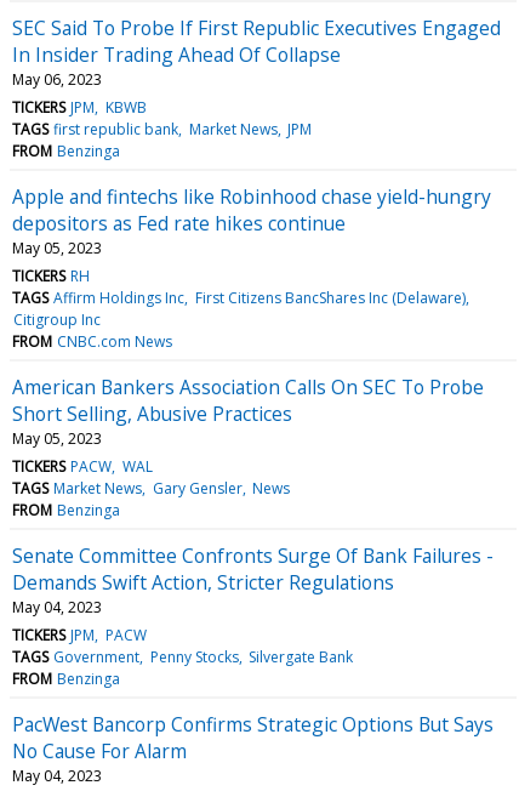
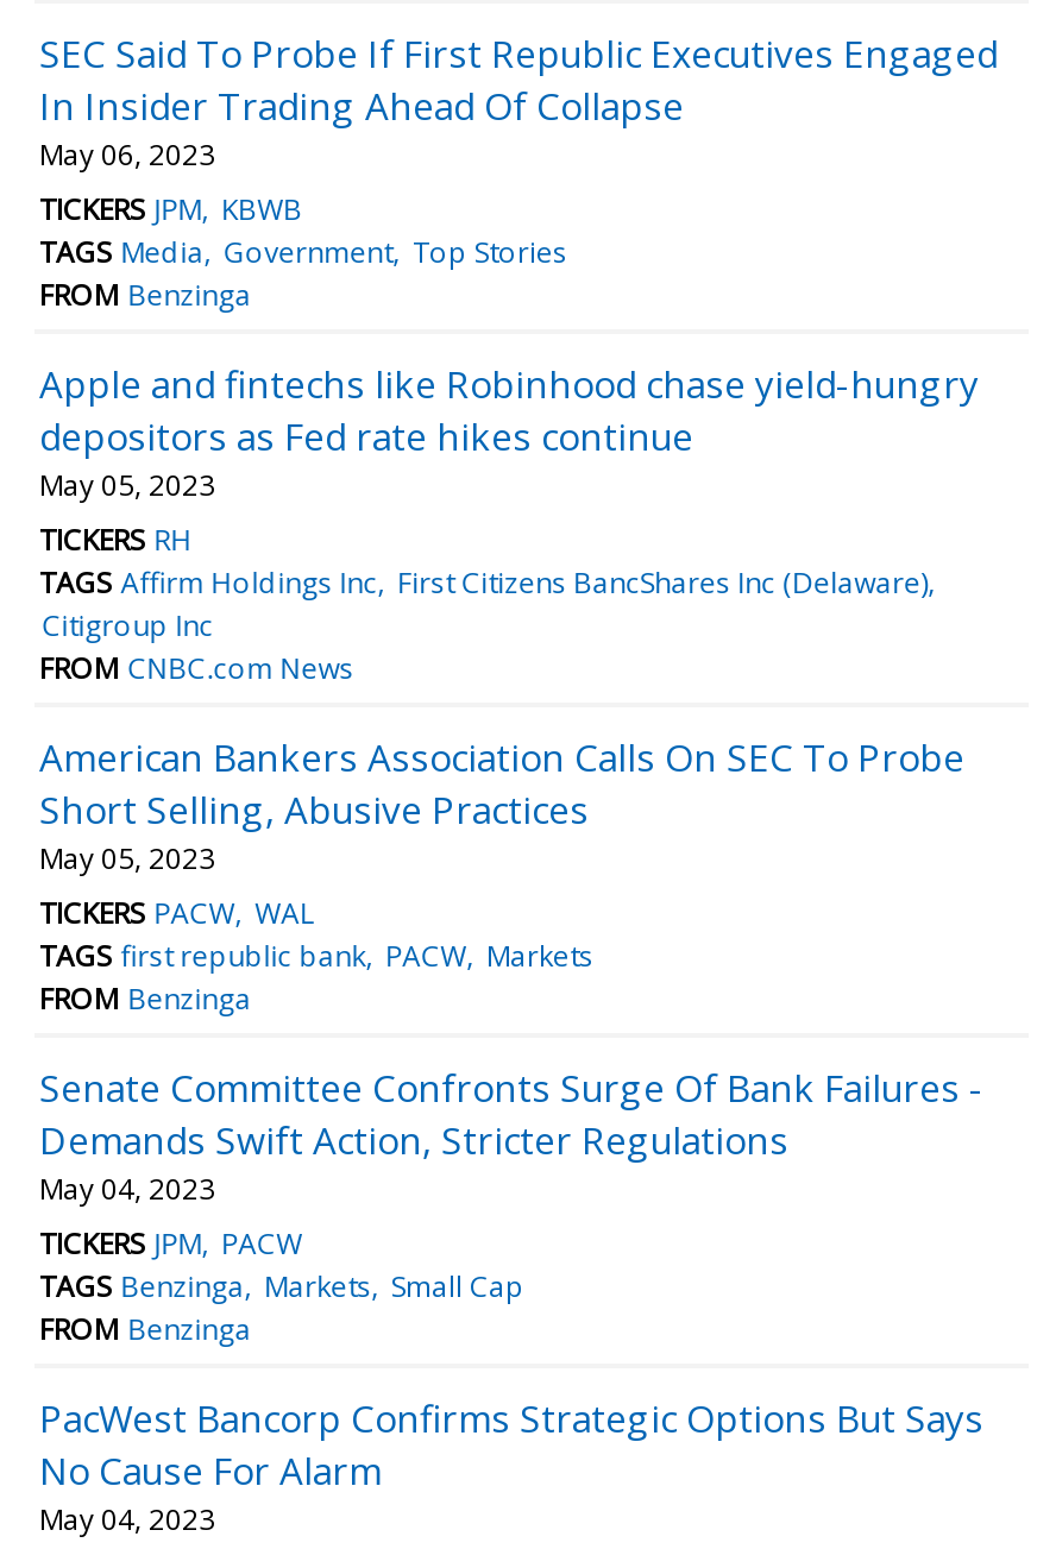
[12,119,312,139] TAGS first republic bank Market News JPM -> [39,231,567,272] TAGS Media Government Top Stories
[12,478,290,498] TAGS Market News Gary Gensler News -> [39,935,593,976] TAGS first republic bank PACW Markets
[12,646,353,667] TAGS Government Penny Stocks Silvergate Bank -> [39,1266,524,1306] TAGS Benzinga Markets Small Cap

